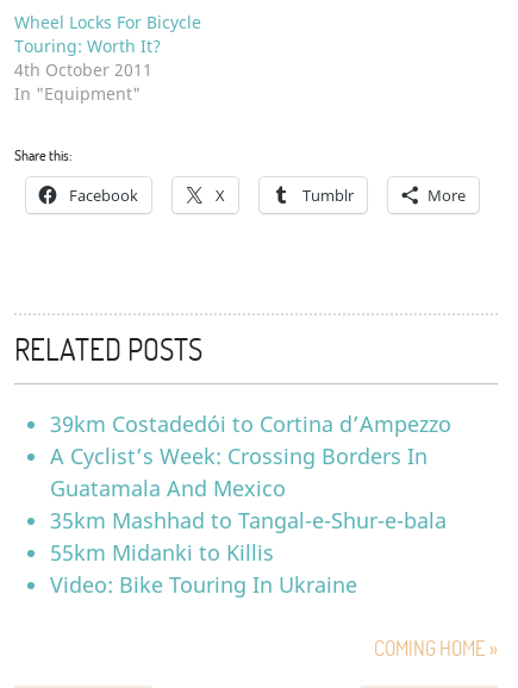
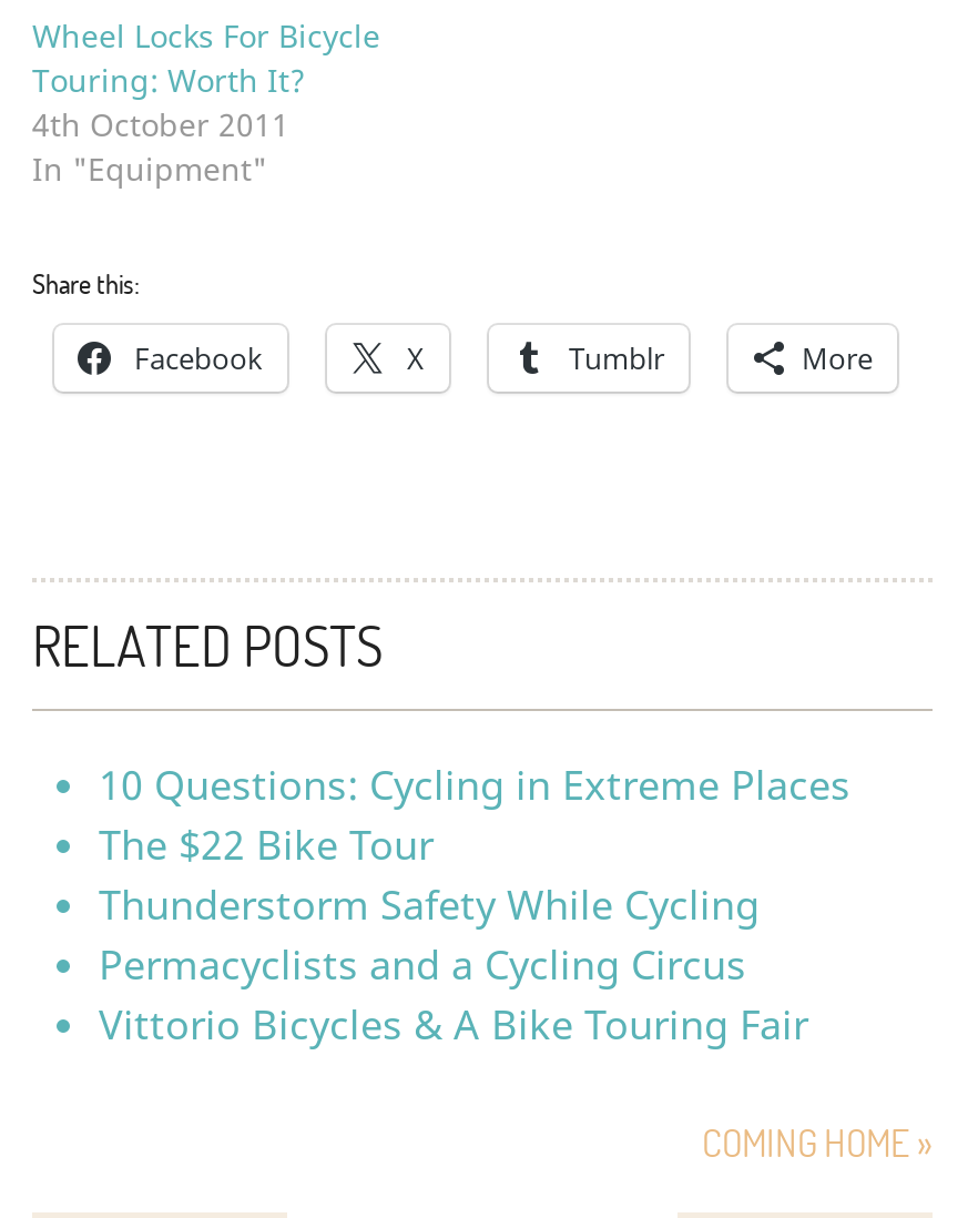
[50,409,451,598] 39km Costadedói to Cortina d’Ampezzo | A Cyclist’s Week: Crossing Borders In | Guatamala And Mexico | 35km Mashhad to Tangal-e-Shur-e-bala | 55km Midanki to Killis | Video: Bike Touring In Ukraine -> [99,757,850,1050] 10 Questions: Cycling in Extreme Places | The $22 Bike Tour | Thunderstorm Safety While Cycling | Permacyclists and a Cycling Circus | Vittorio Bicycles & A Bike Touring Fair

